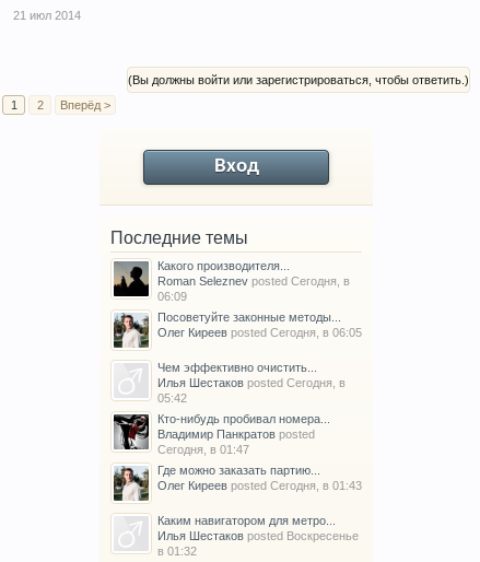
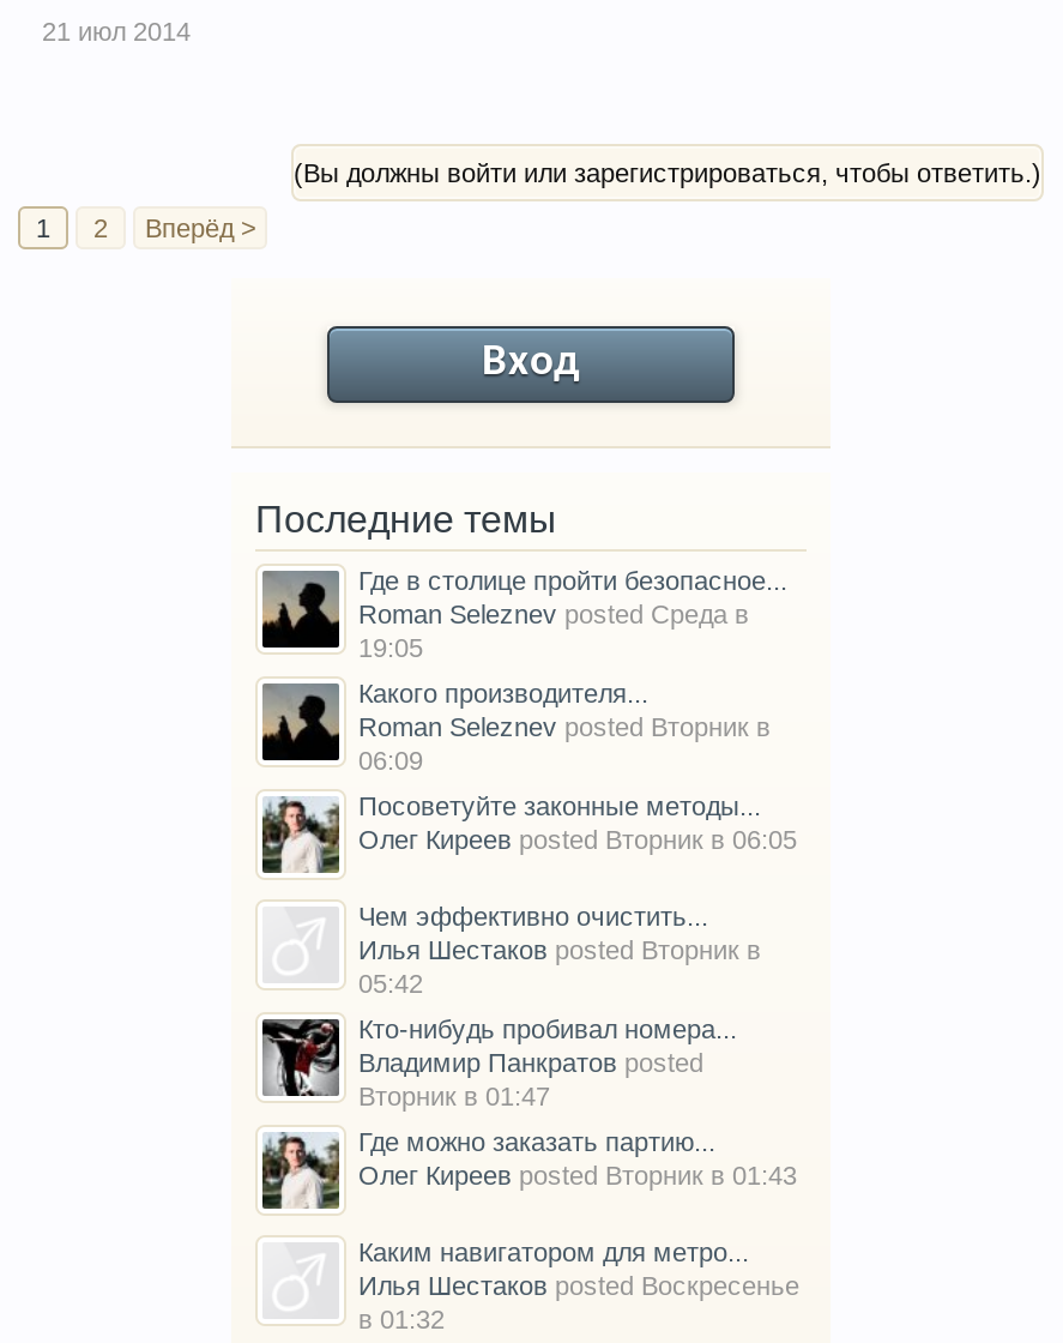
none -> [358,565,787,661] Где в столице пройти безопасное... | Roman Seleznev posted Среда в | 19:05
[157,274,350,287] Roman Seleznev posted Сегодня, в -> [358,711,771,740] Roman Seleznev posted Вторник в
[157,325,362,338] Олег Киреев posted Сегодня, в 06:05 -> [358,824,797,853] Олег Киреев posted Вторник в 06:05
[157,376,346,389] Илья Шестаков posted Сегодня, в -> [358,934,761,963] Илья Шестаков posted Вторник в
[157,442,249,455] Сегодня, в 01:47 -> [358,1080,550,1109] Вторник в 01:47
[157,478,362,491] Олег Киреев posted Сегодня, в 01:43 -> [358,1160,797,1188] Олег Киреев posted Вторник в 01:43

